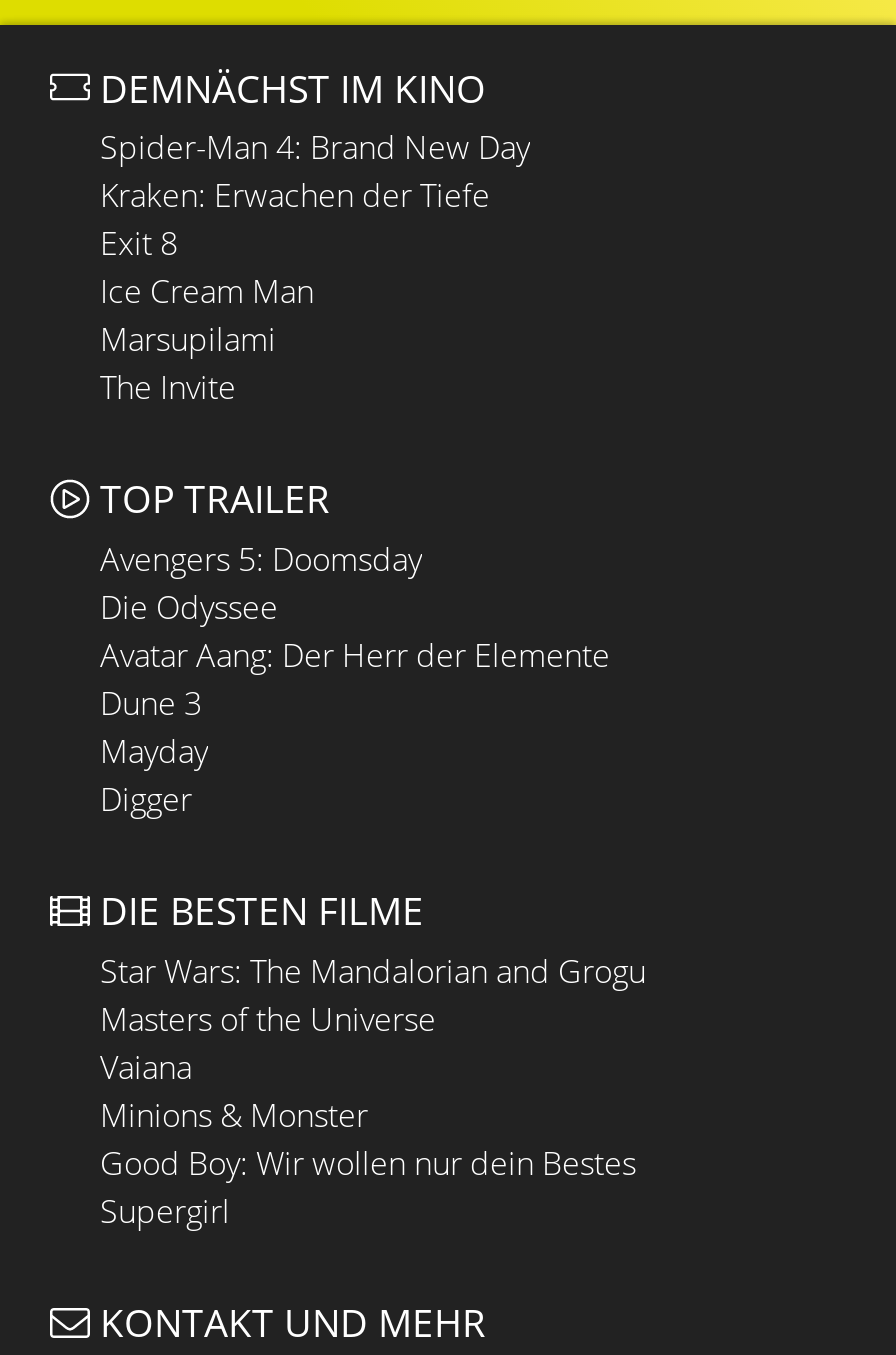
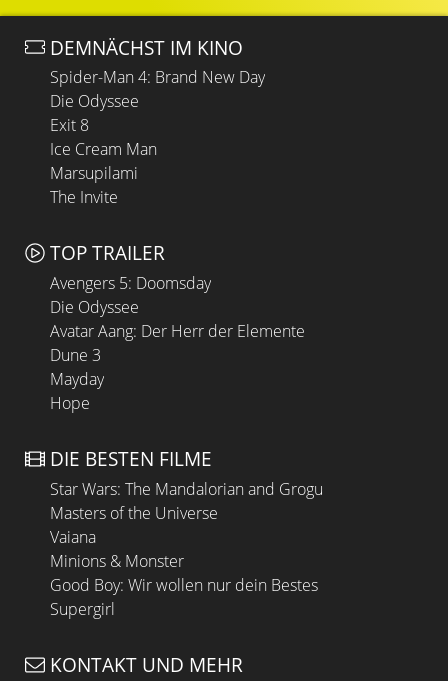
[100,174,490,218] Kraken: Erwachen der Tiefe -> [50,90,139,112] Die Odyssee
[100,777,192,821] Digger -> [50,392,90,414] Hope

